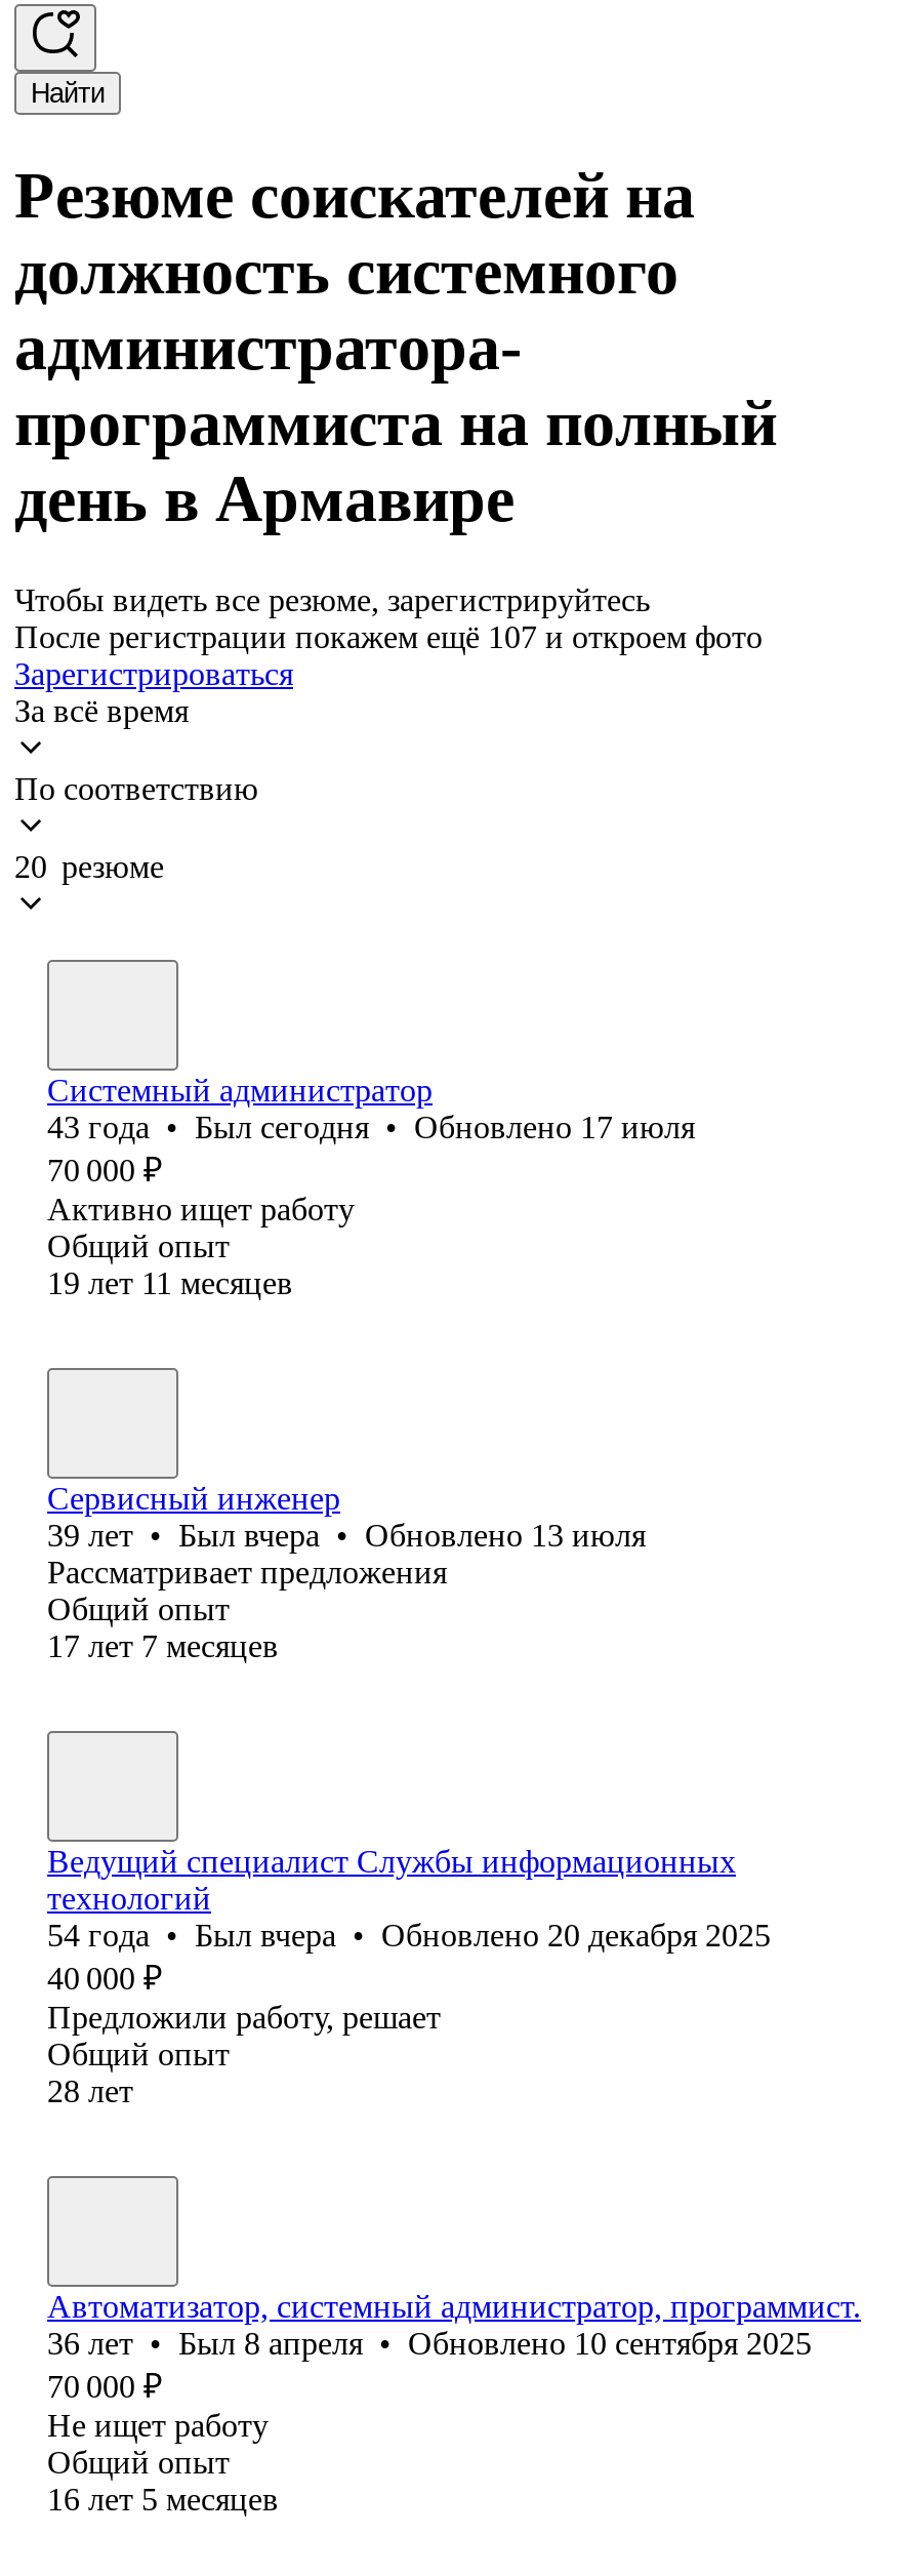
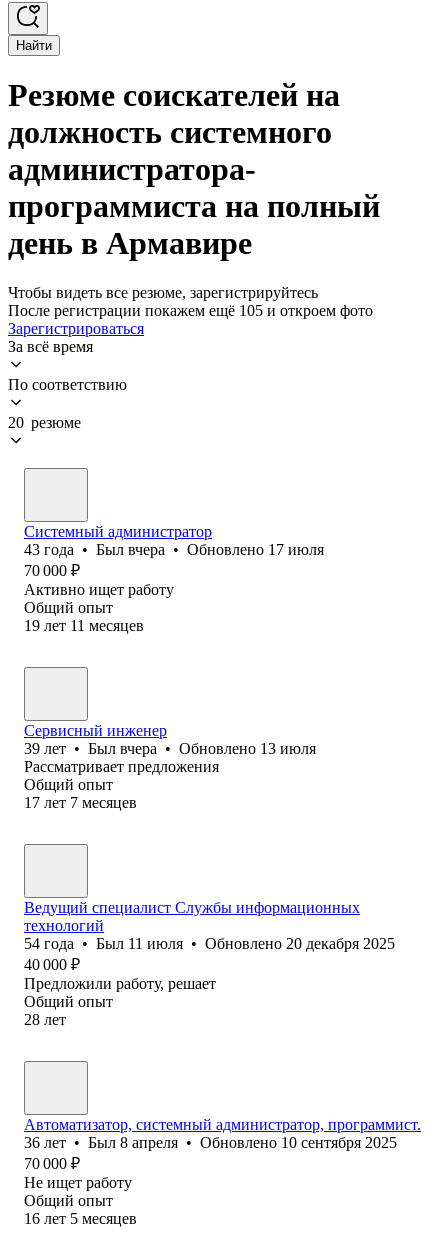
[14,619,763,654] После регистрации покажем ещё 107 и откроем фото -> [8,302,373,319] После регистрации покажем ещё 105 и откроем фото
[47,1109,695,1144] 43 года • Был сегодня • Обновлено 17 июля -> [24,541,324,558] 43 года • Был вчера • Обновлено 17 июля
[47,1917,771,1952] 54 года • Был вчера • Обновлено 20 декабря 2025 -> [24,935,395,952] 54 года • Был 11 июля • Обновлено 20 декабря 2025

